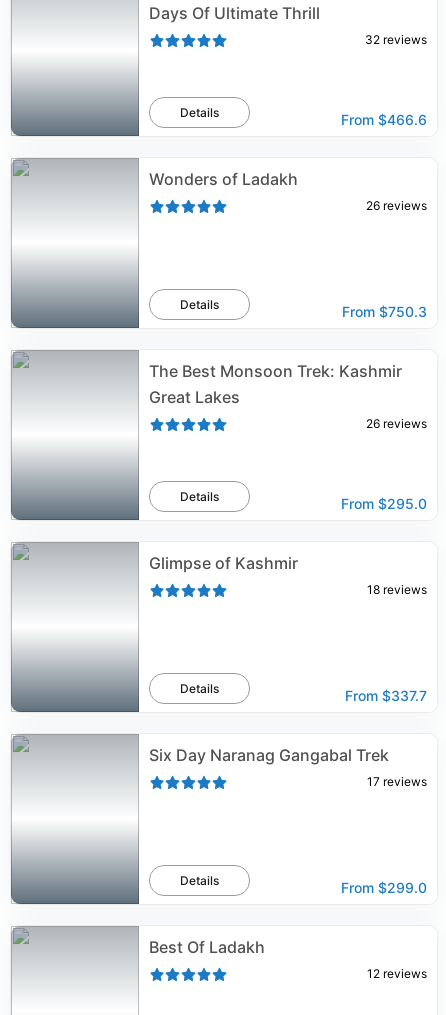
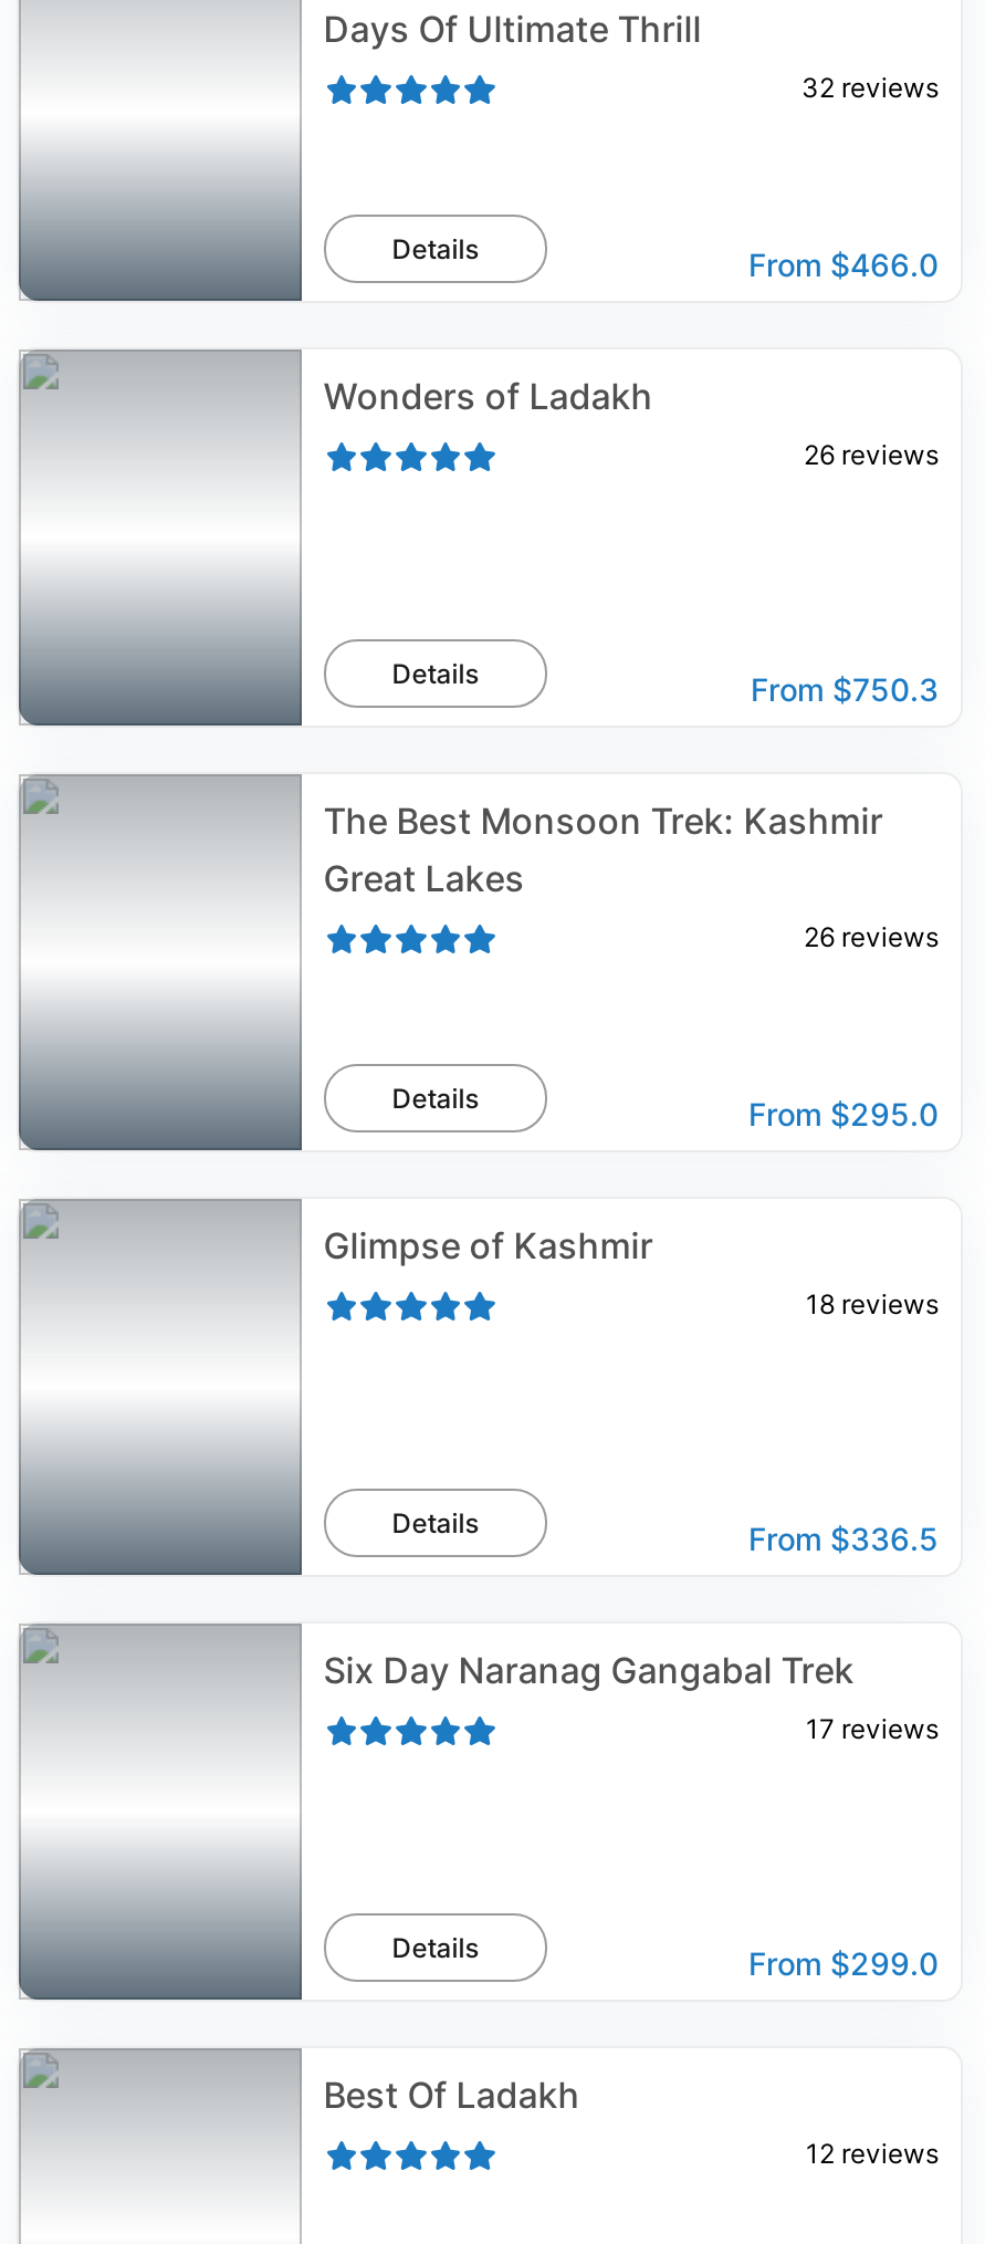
[341,111,427,128] From $466.6 -> [748,246,939,283] From $466.0
[345,687,427,704] From $337.7 -> [748,1520,939,1557] From $336.5

